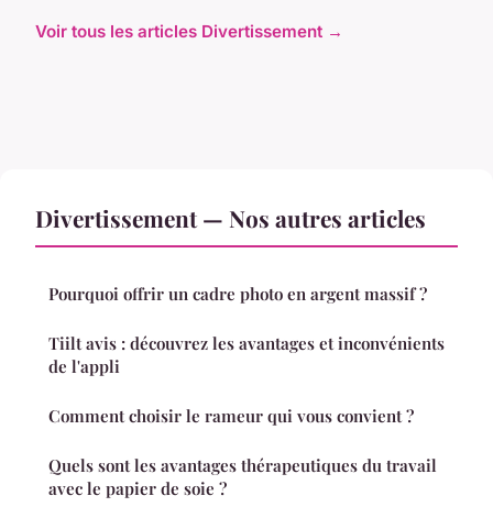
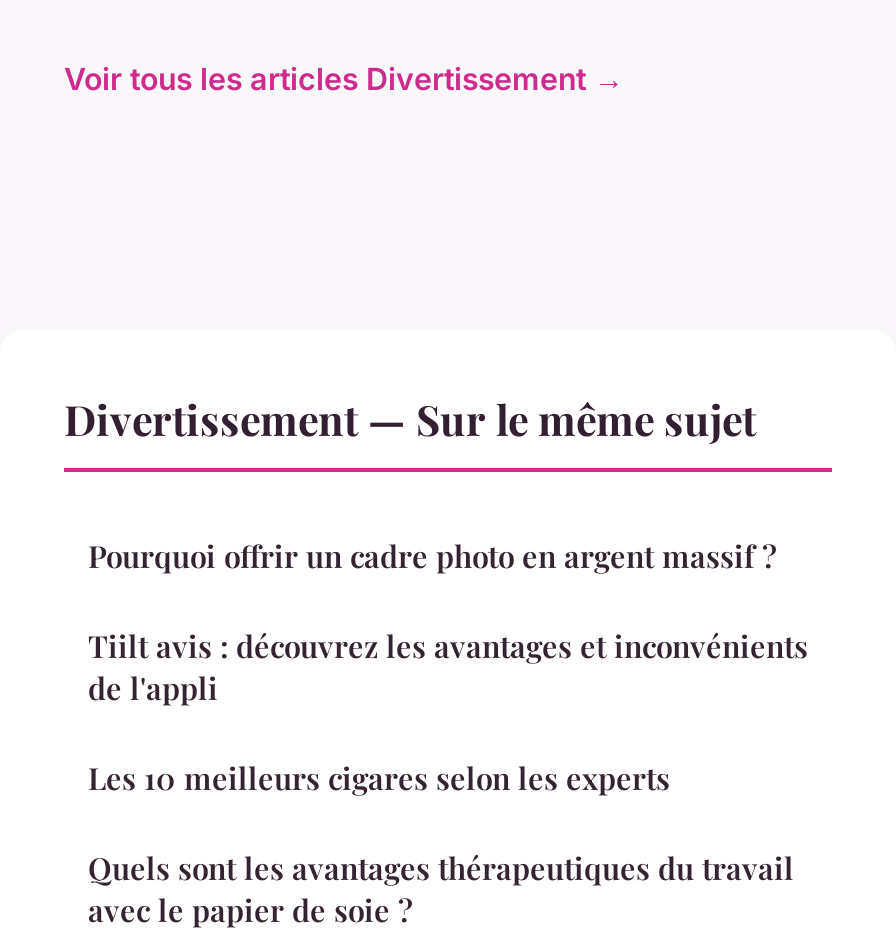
[35,202,426,233] Divertissement — Nos autres articles -> [64,390,756,446] Divertissement — Sur le même sujet
[48,405,414,426] Comment choisir le rameur qui vous convient ? -> [88,758,670,798] Les 10 meilleurs cigares selon les experts

